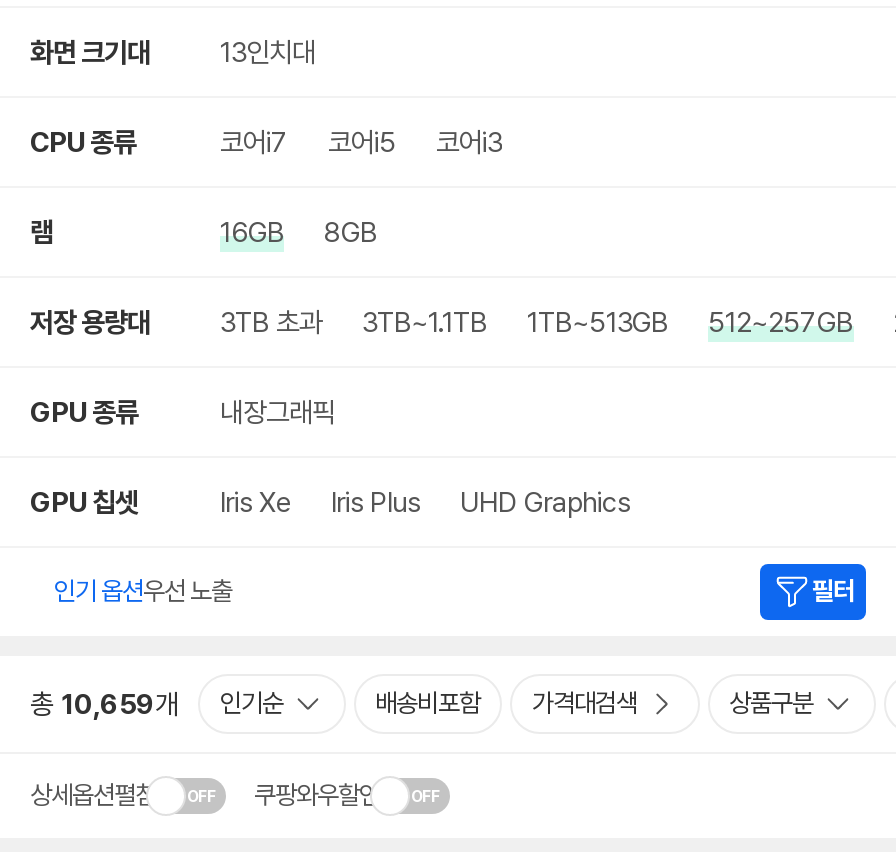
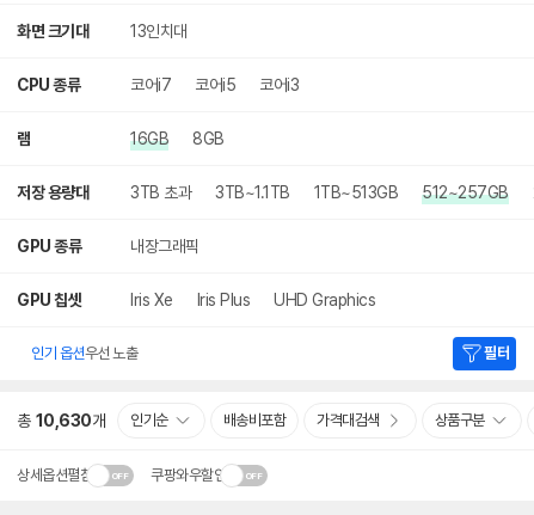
[30,688,283,720] 총 10,659개 인기순 -> [17,411,168,430] 총 10,630개 인기순

